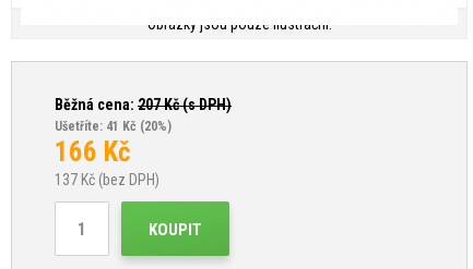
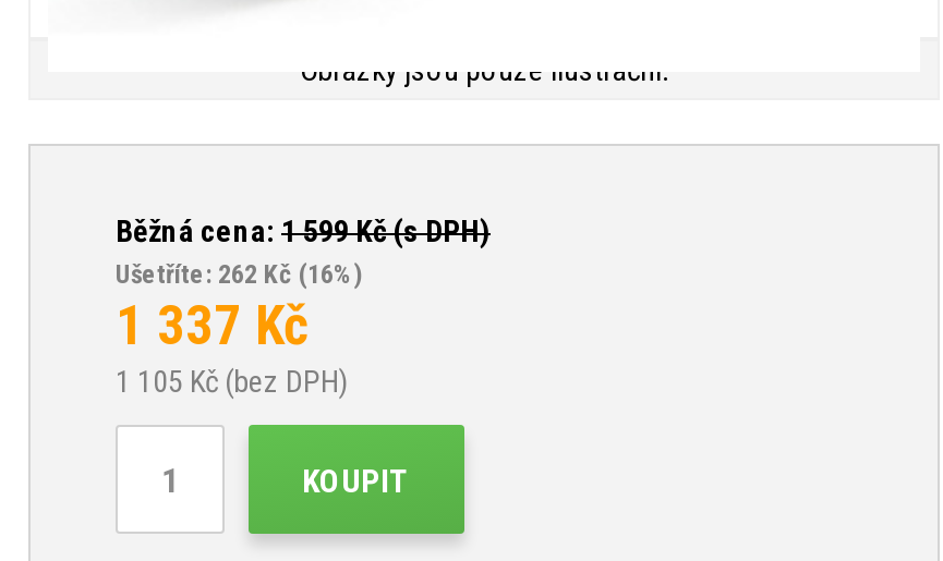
[55,96,232,113] Běžná cena: 207Kč (s DPH) -> [116,214,491,248] Běžná cena: 1 599Kč (s DPH)
[55,119,172,134] Ušetříte: 41 Kč (20%) -> [116,259,362,290] Ušetříte: 262 Kč (16%)
[55,136,131,168] 166 Kč -> [116,294,310,357] 1 337 Kč
[55,171,159,188] 137 Kč (bez DPH) -> [116,364,347,399] 1 105 Kč (bez DPH)

